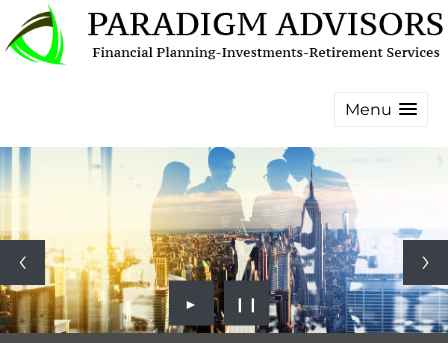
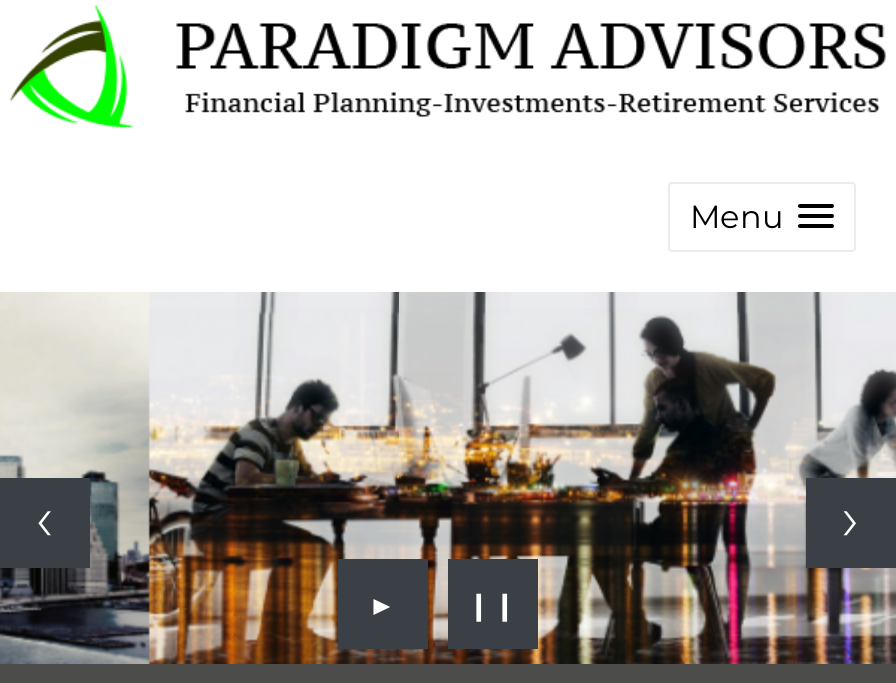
[3,146,445,334] [image] -> [6,290,890,666] [image]

